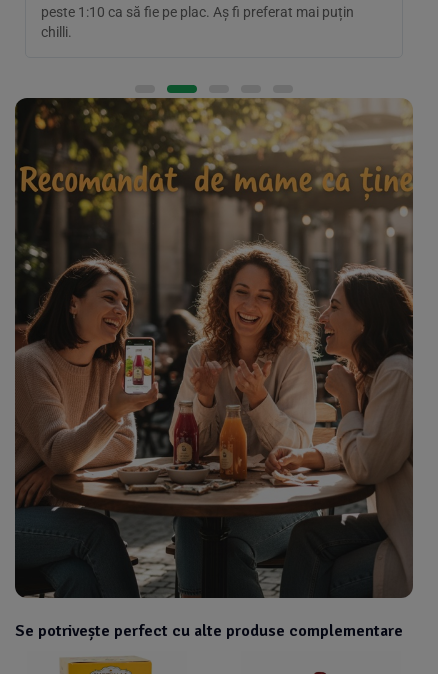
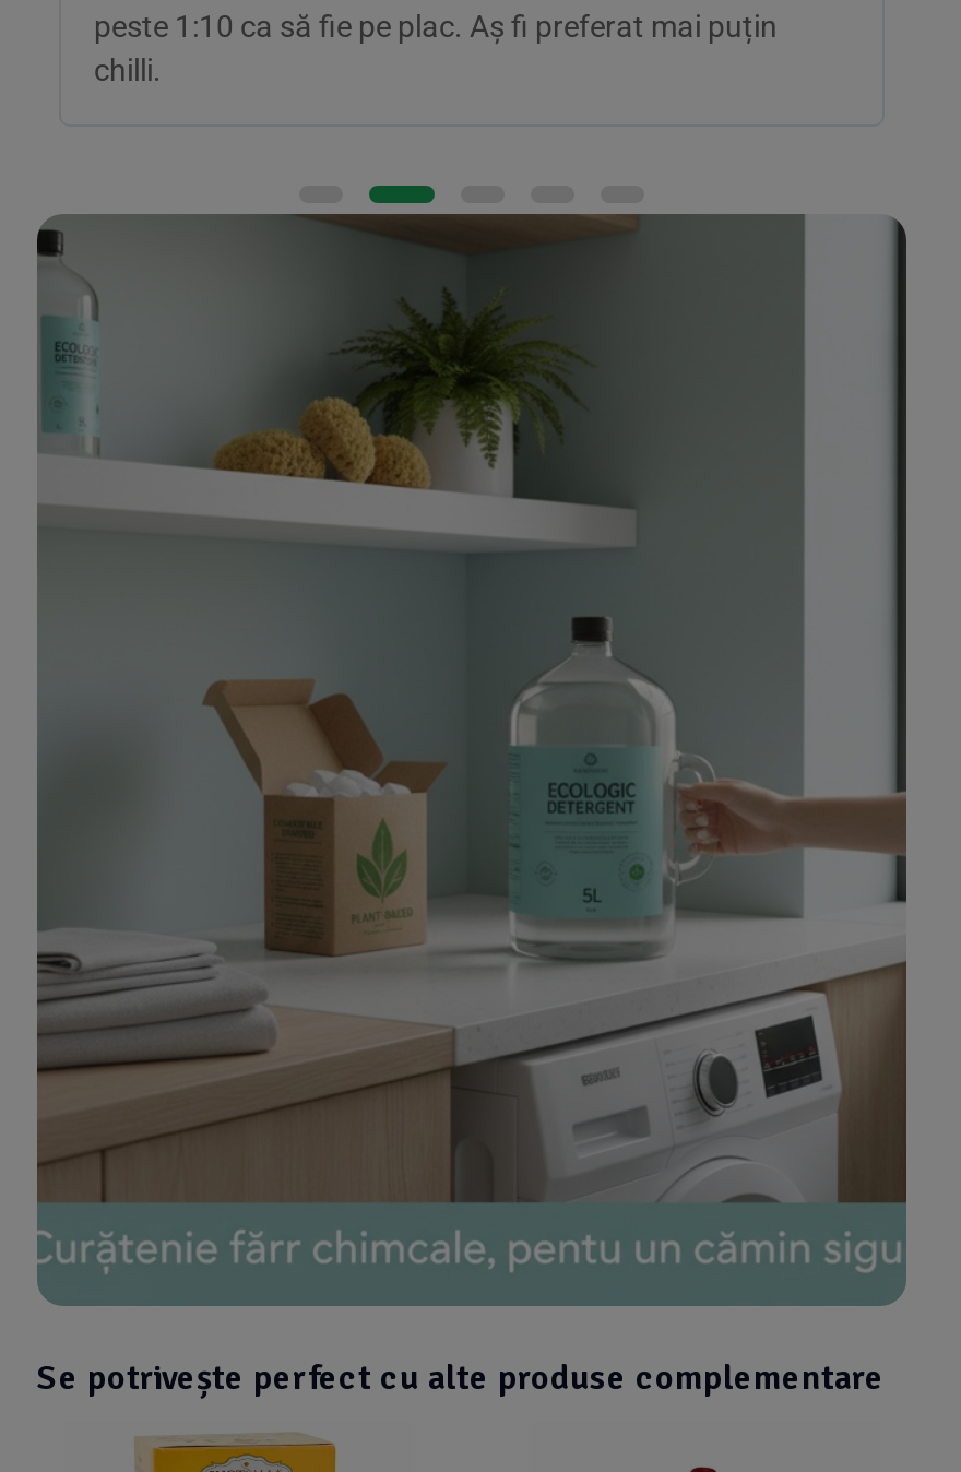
[14,97,414,599] [image] -> [35,212,909,1306] [image]

